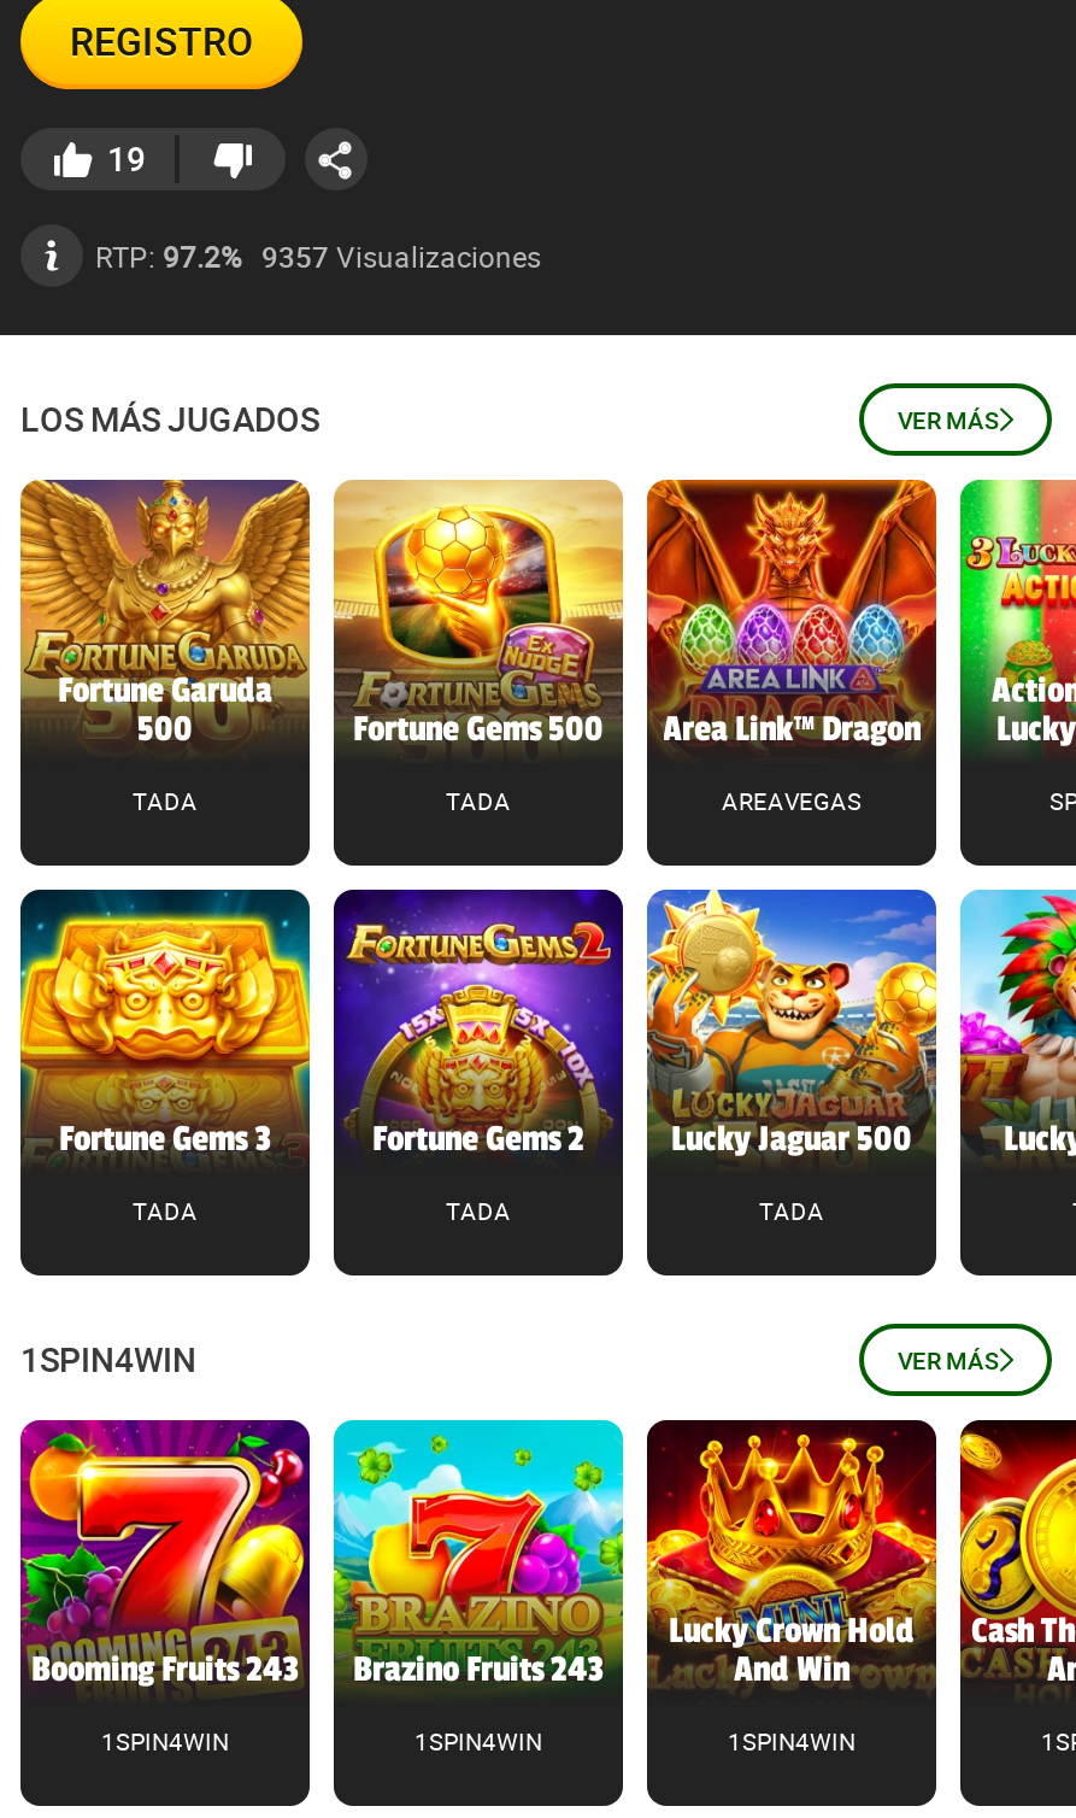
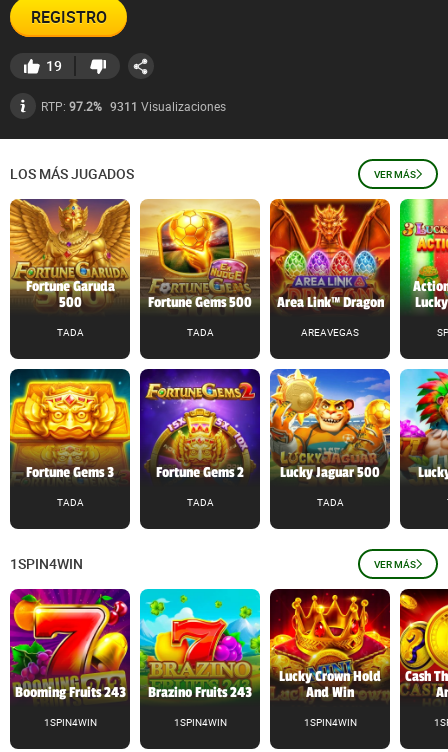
[95,236,541,275] RTP: 97.2% 9357 Visualizaciones -> [41,98,226,114] RTP: 97.2% 9311 Visualizaciones

